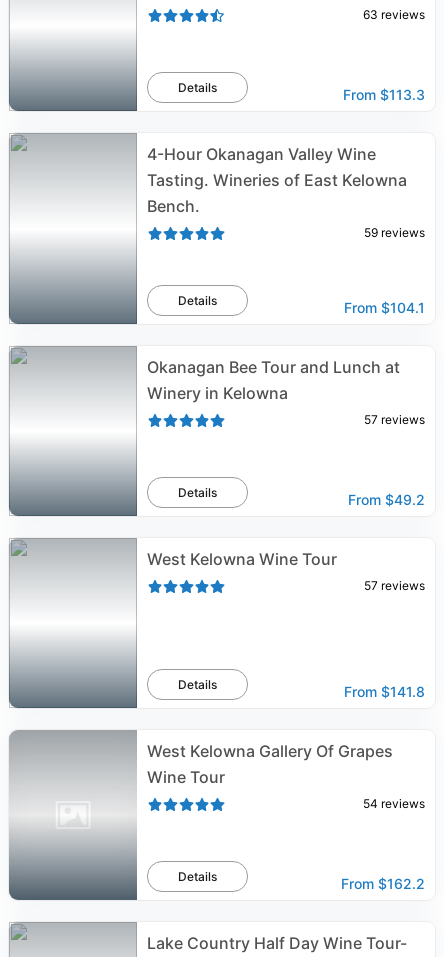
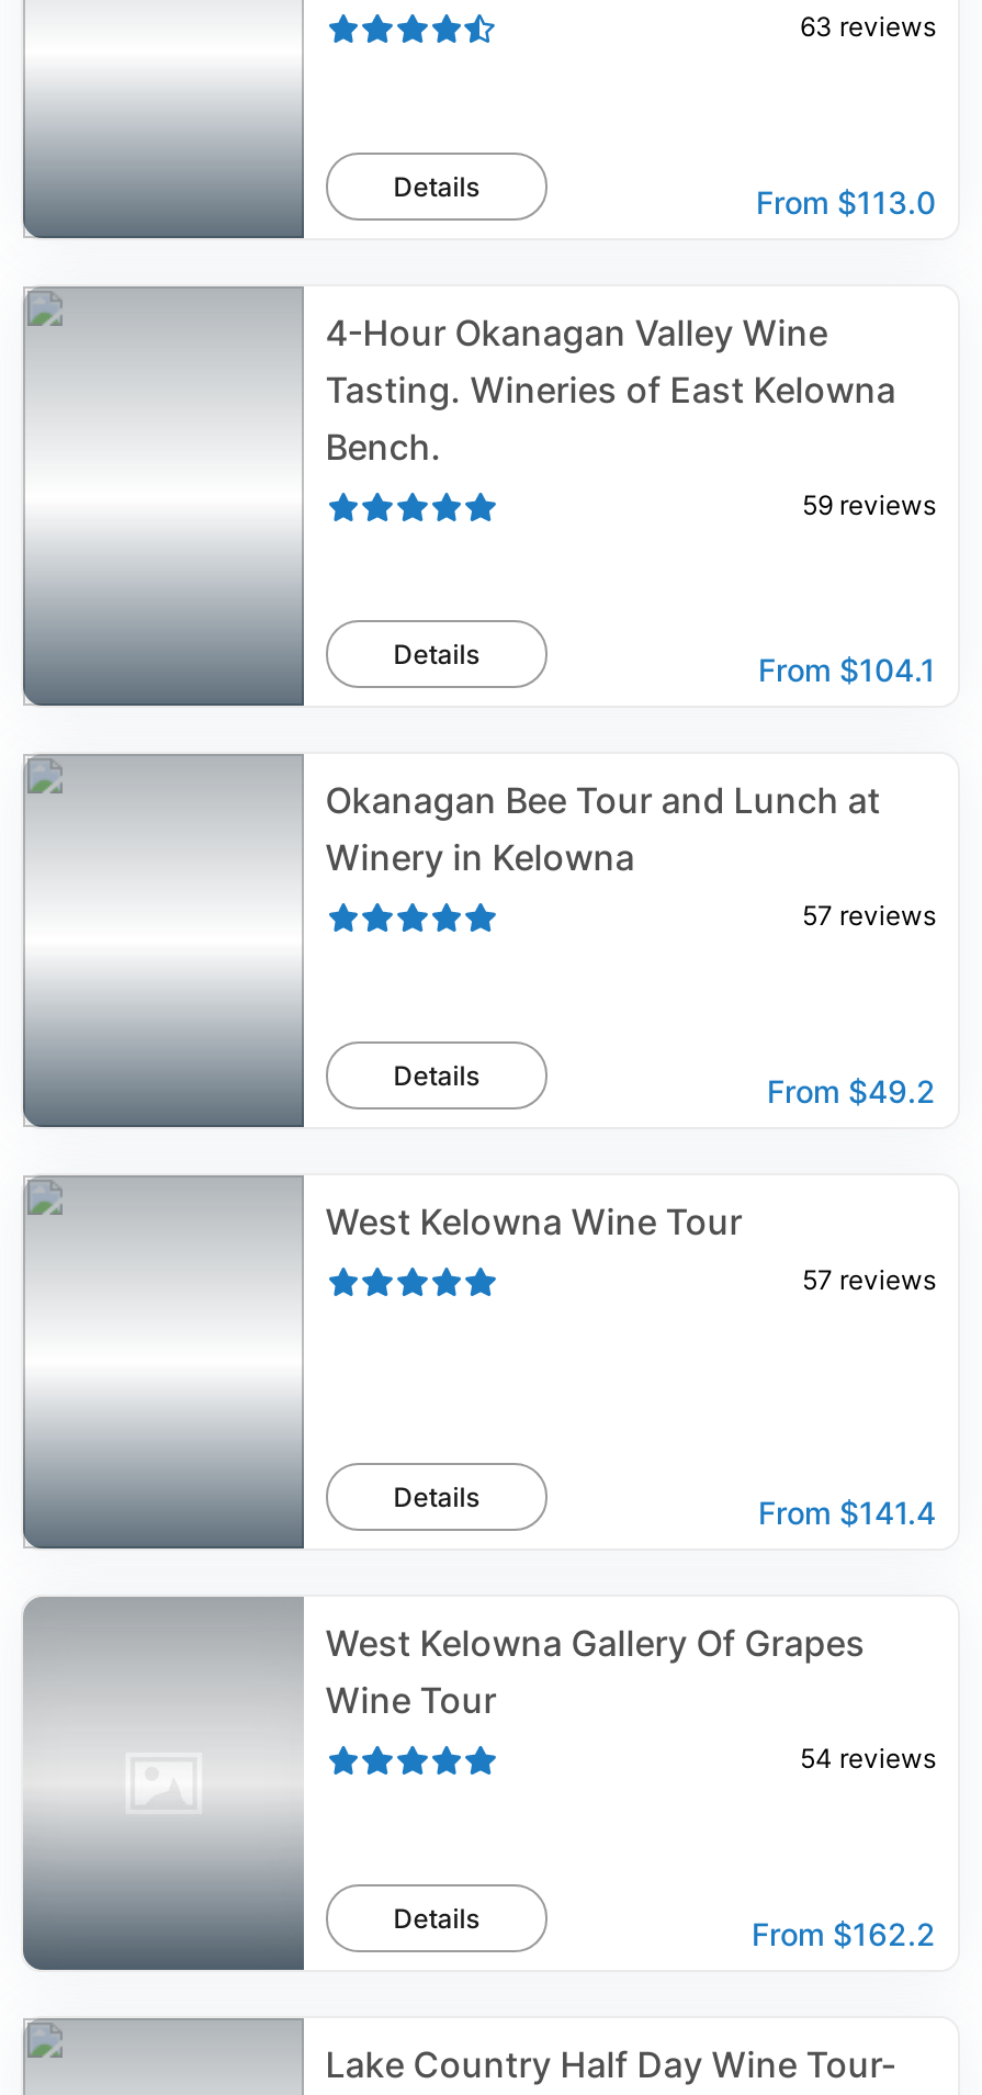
[343,86,425,103] From $113.3 -> [756,183,936,221] From $113.0
[344,683,425,700] From $141.8 -> [758,1494,936,1531] From $141.4

